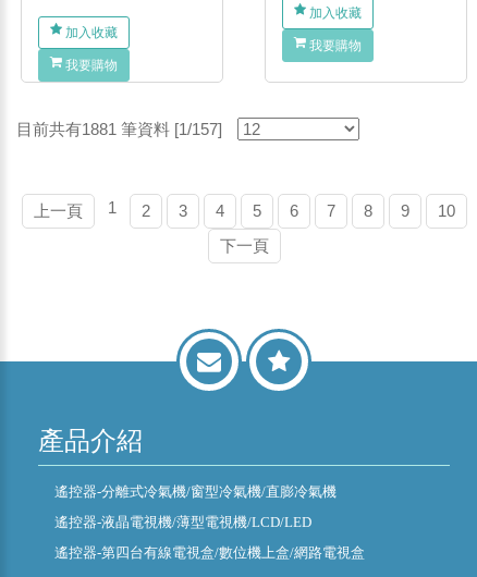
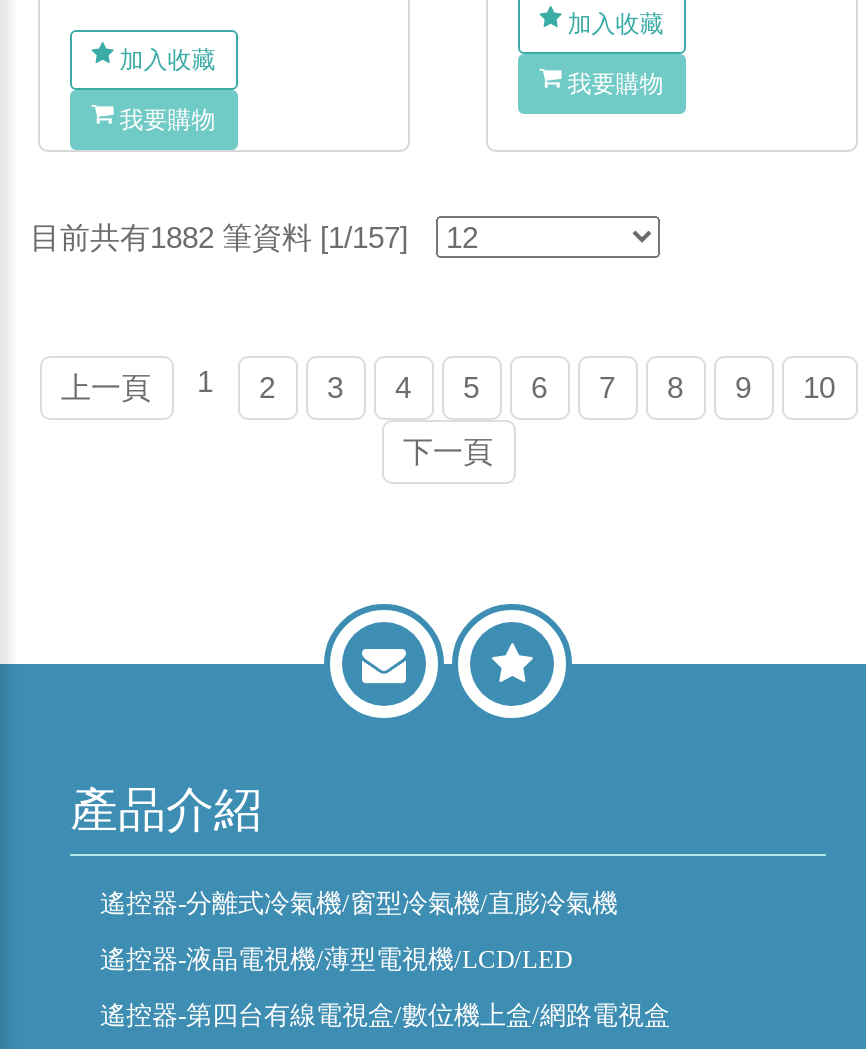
[16,120,222,138] 目前共有1881 筆資料 [1/157] -> [30,220,408,254] 目前共有1882 筆資料 [1/157]

